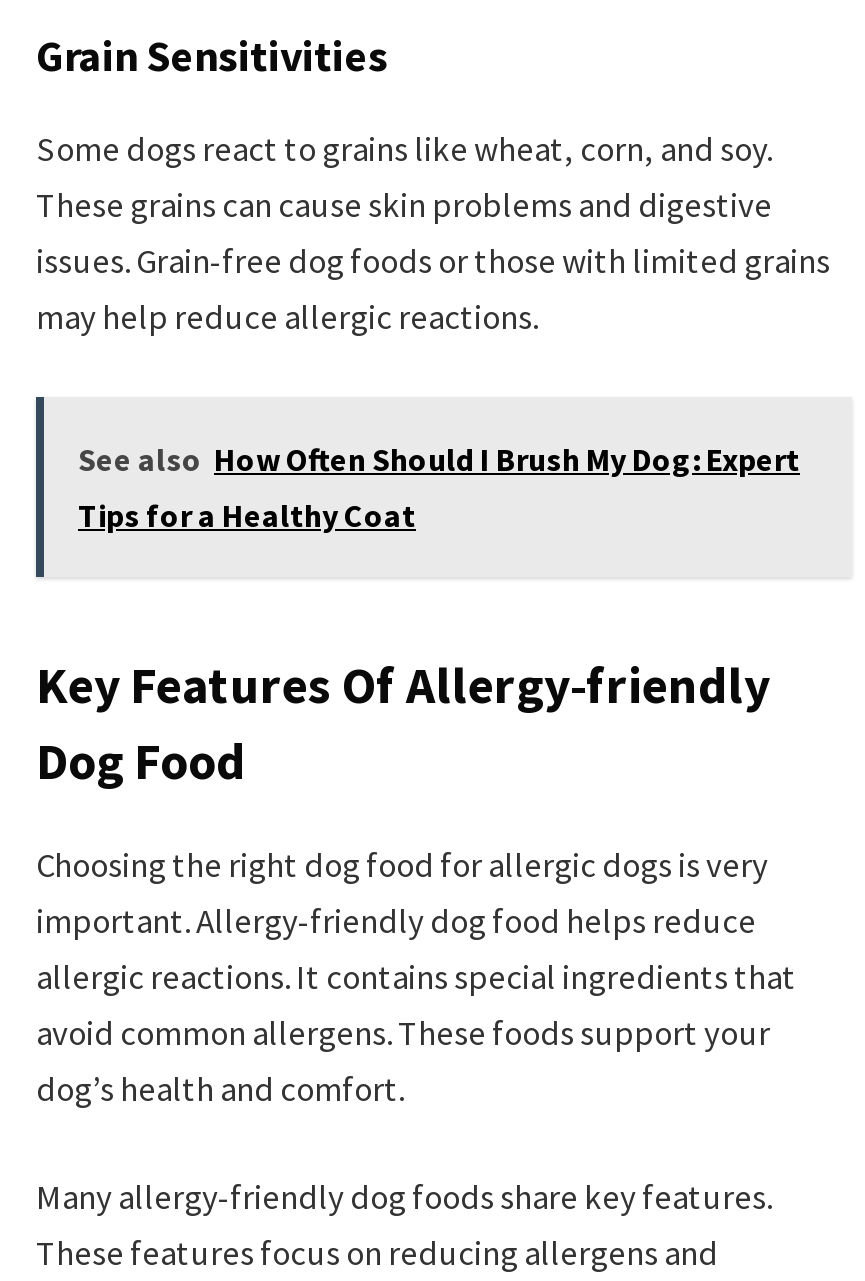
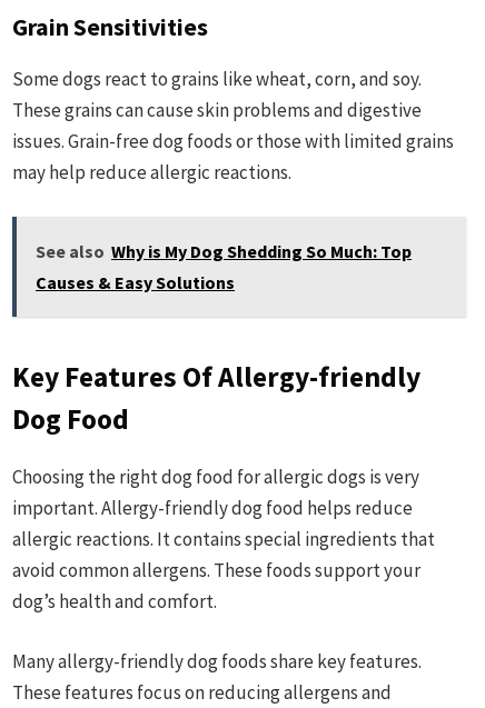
[78,440,800,536] See also How Often Should I Brush My Dog: Expert | Tips for a Healthy Coat -> [36,241,412,294] See also Why is My Dog Shedding So Much: Top | Causes & Easy Solutions

